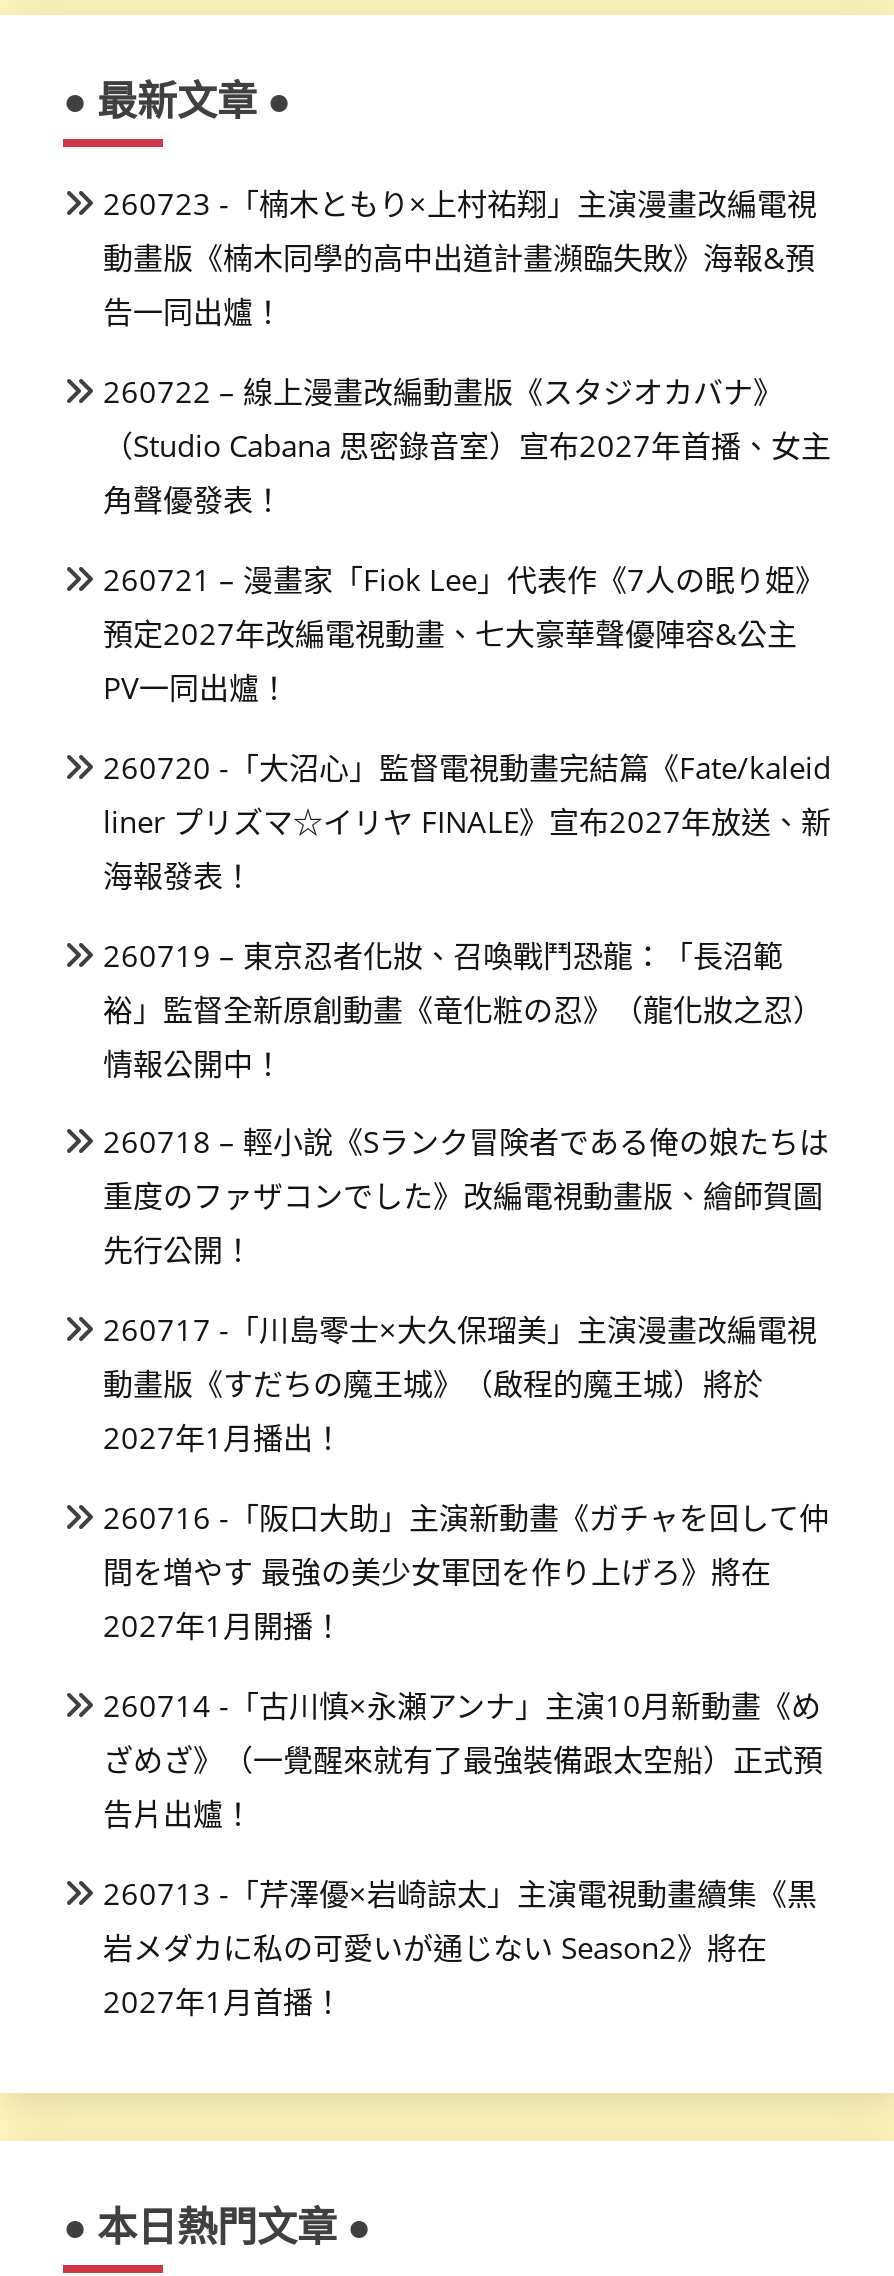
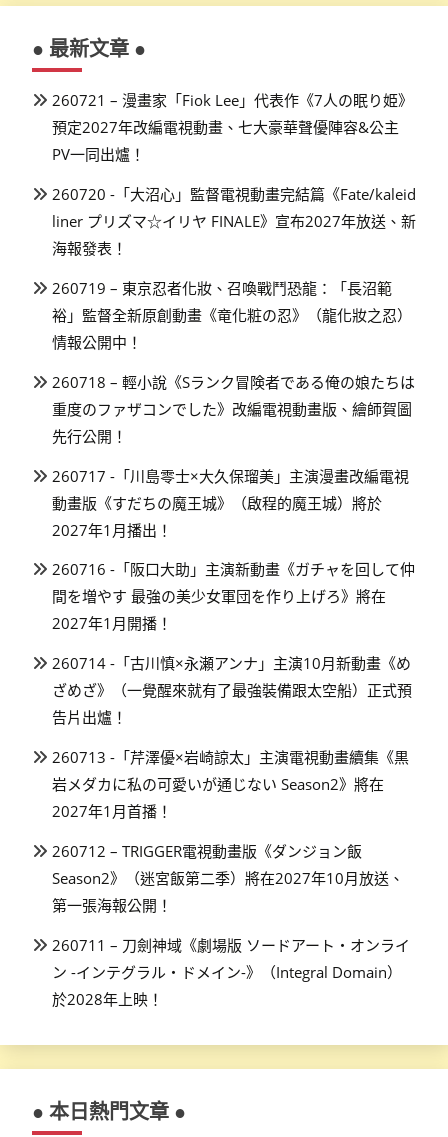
[103,184,831,519] 260723 -「楠木ともり×上村祐翔」主演漫畫改編電視 | 動畫版《楠木同學的高中出道計畫瀕臨失敗》海報&預 | 告一同出爐！ | 260722 – 線上漫畫改編動畫版《スタジオカバナ》 | （Studio Cabana 思密錄音室）宣布2027年首播、女主 | 角聲優發表！ -> none
moved [103,559,831,2020] -> [52,90,416,821]: 260721 – 漫畫家「Fiok Lee」代表作《7人の眠り姫》 | 預定2027年改編電視動畫、七大豪華聲優陣容&公主 | PV一同出爐！ | ... | 岩メダカに私の可愛いが通じない Season2》將在 | 2027年1月首播！
none -> [52,841,410,1009] 260712 – TRIGGER電視動畫版《ダンジョン飯 | Season2》（迷宮飯第二季）將在2027年10月放送、 | 第一張海報公開！ | 260711 – 刀劍神域《劇場版 ソードアート・オンライ | ン -インテグラル・ドメイン-》（Integral Domain） | 於2028年上映！

